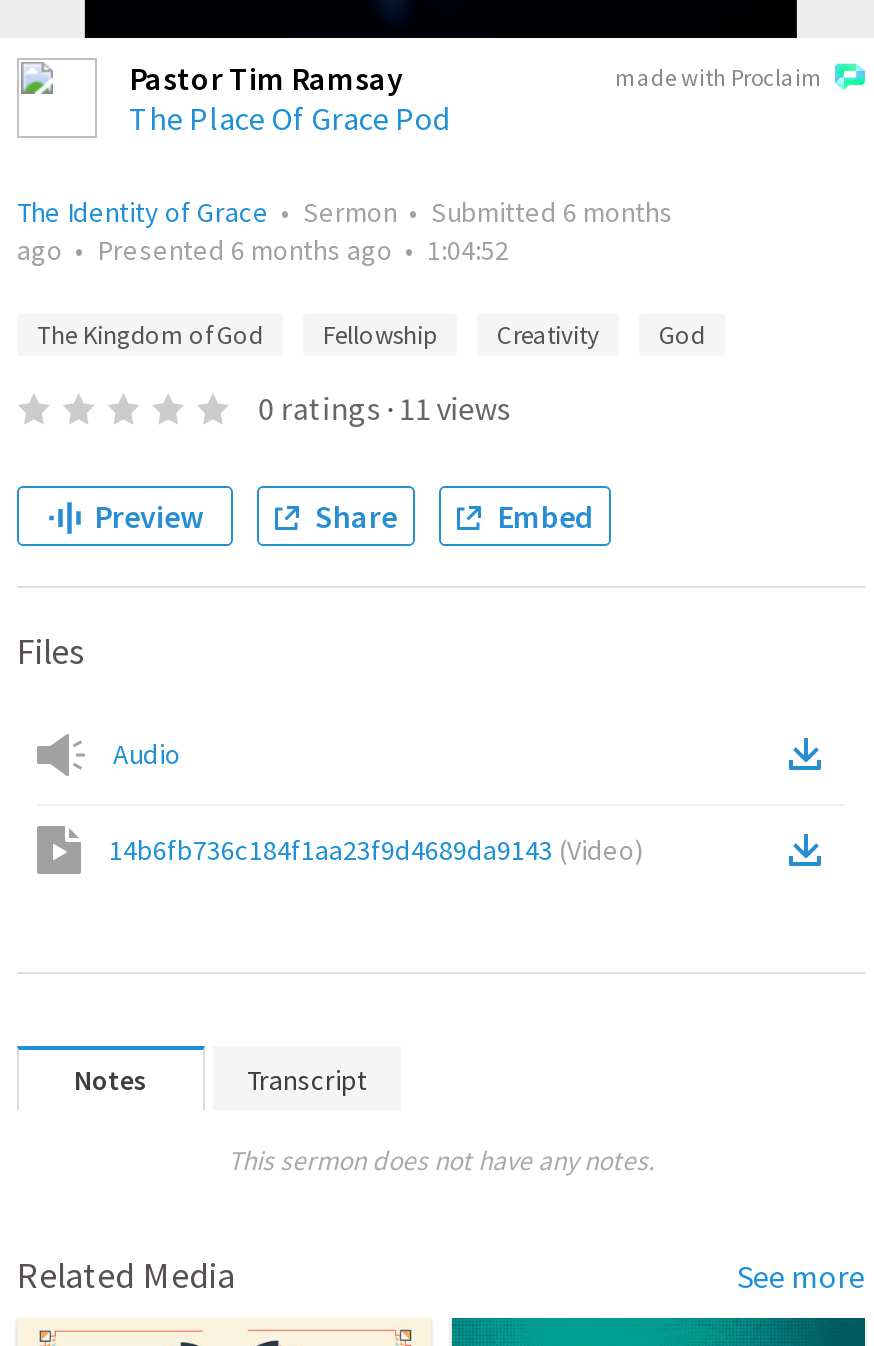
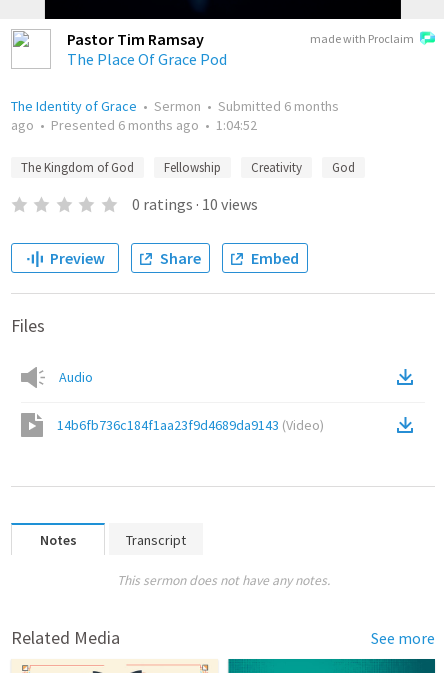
[258,388,510,428] 0 ratings · 11 views -> [132,194,258,214] 0 ratings · 10 views

